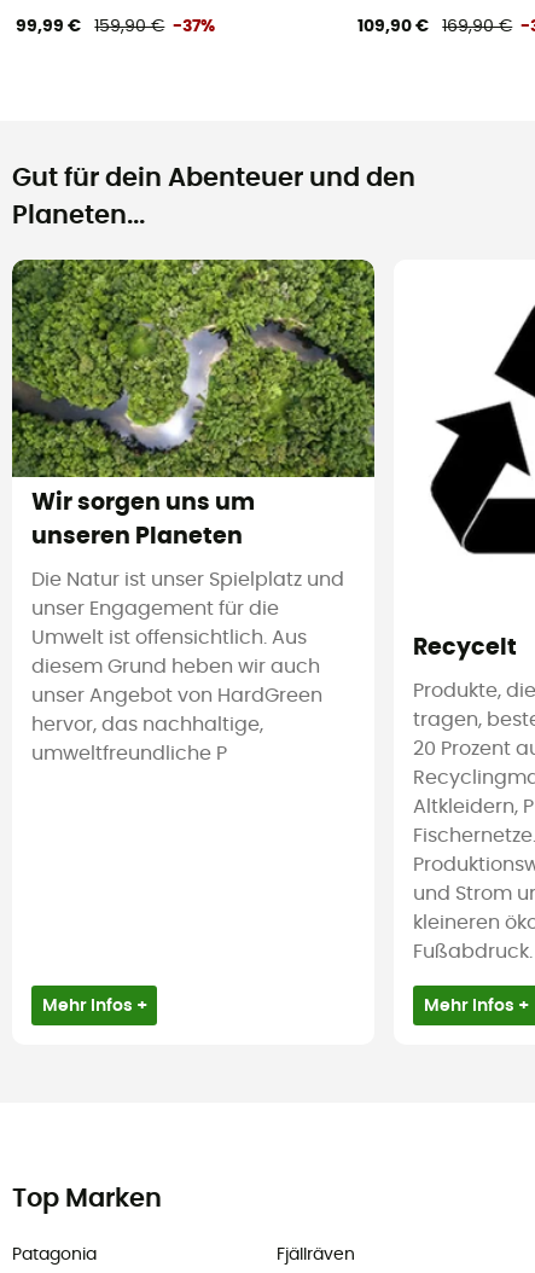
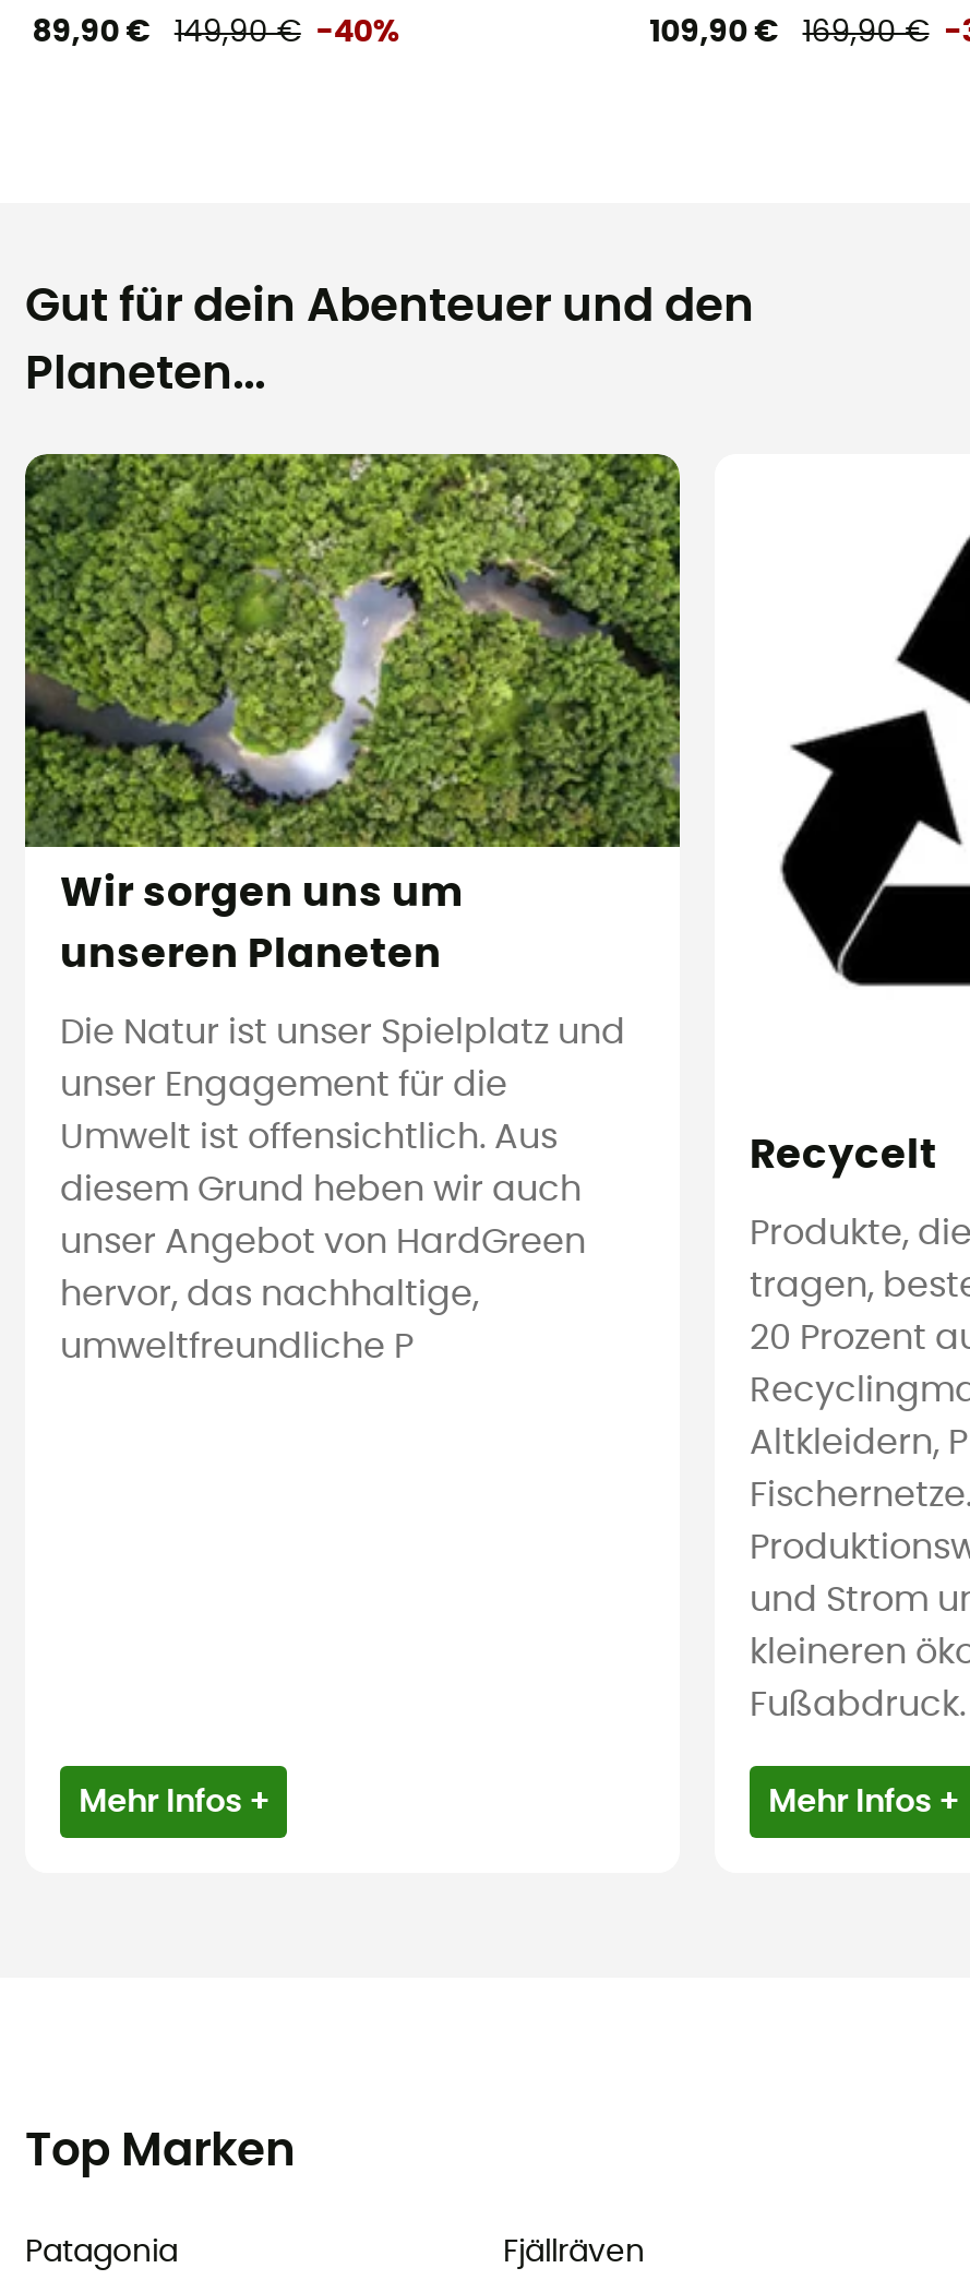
[16,18,215,35] 99,99 € | 159,90 € -37% -> [32,17,399,48] 89,90 € | 149,90 € -40%

